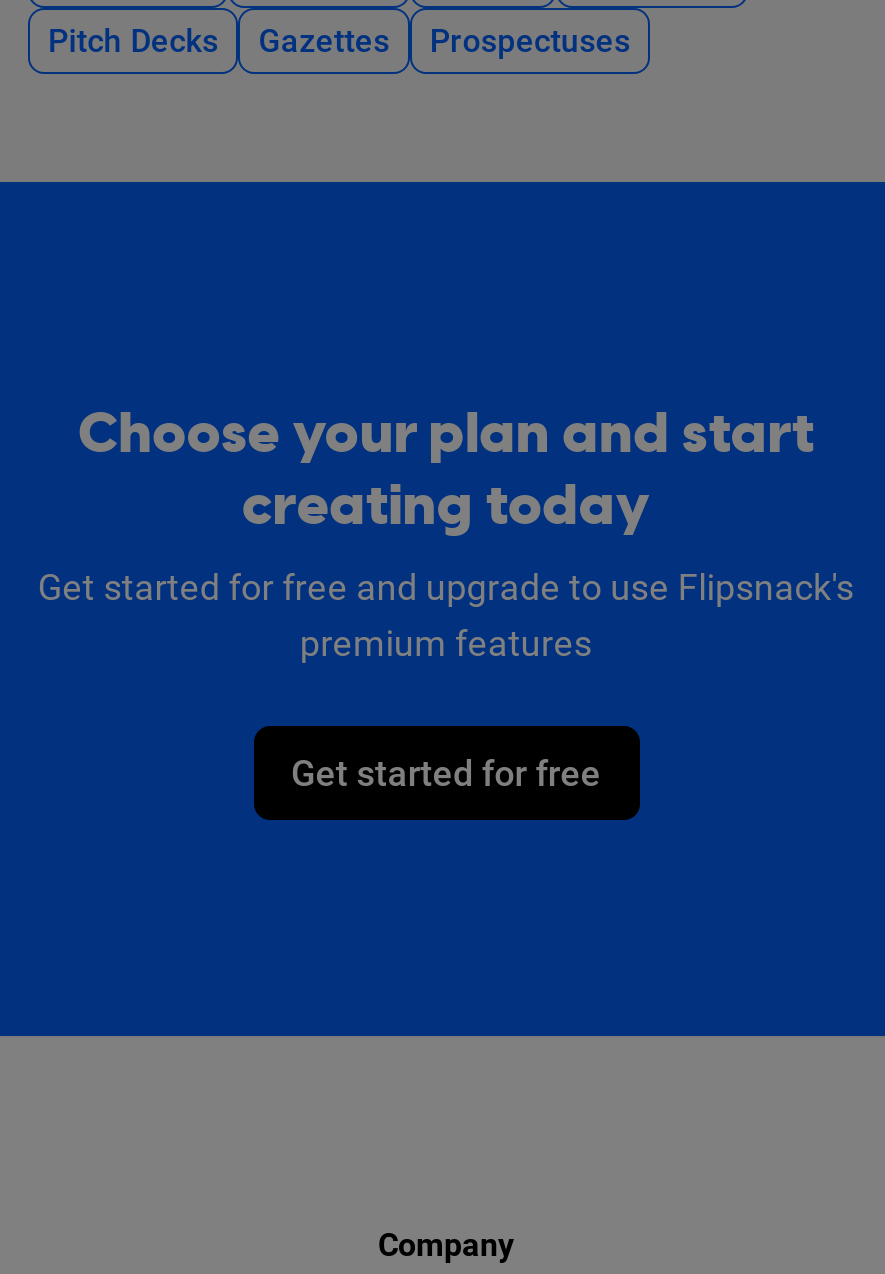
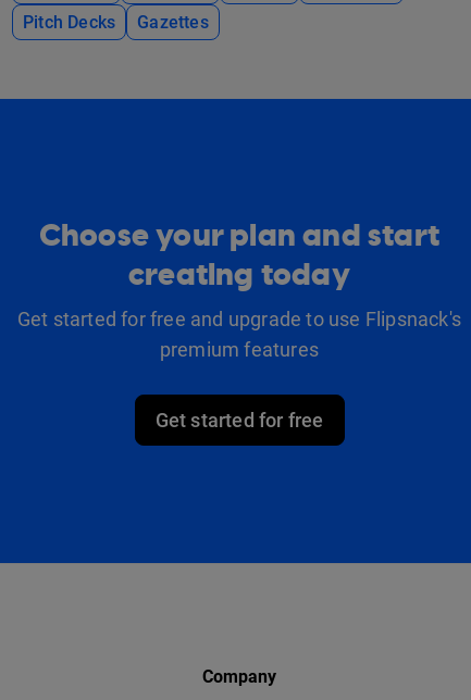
[430,21,630,59] Prospectuses -> none

